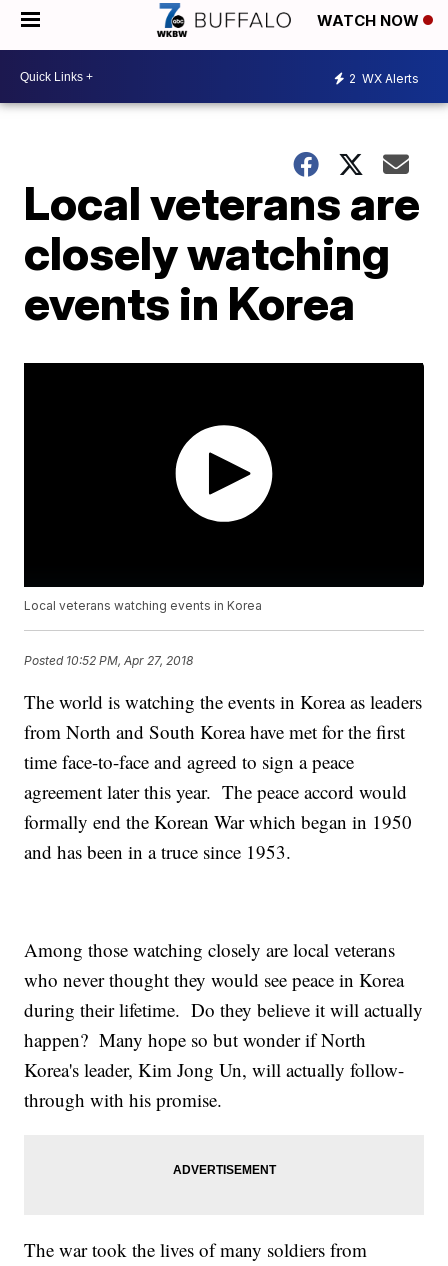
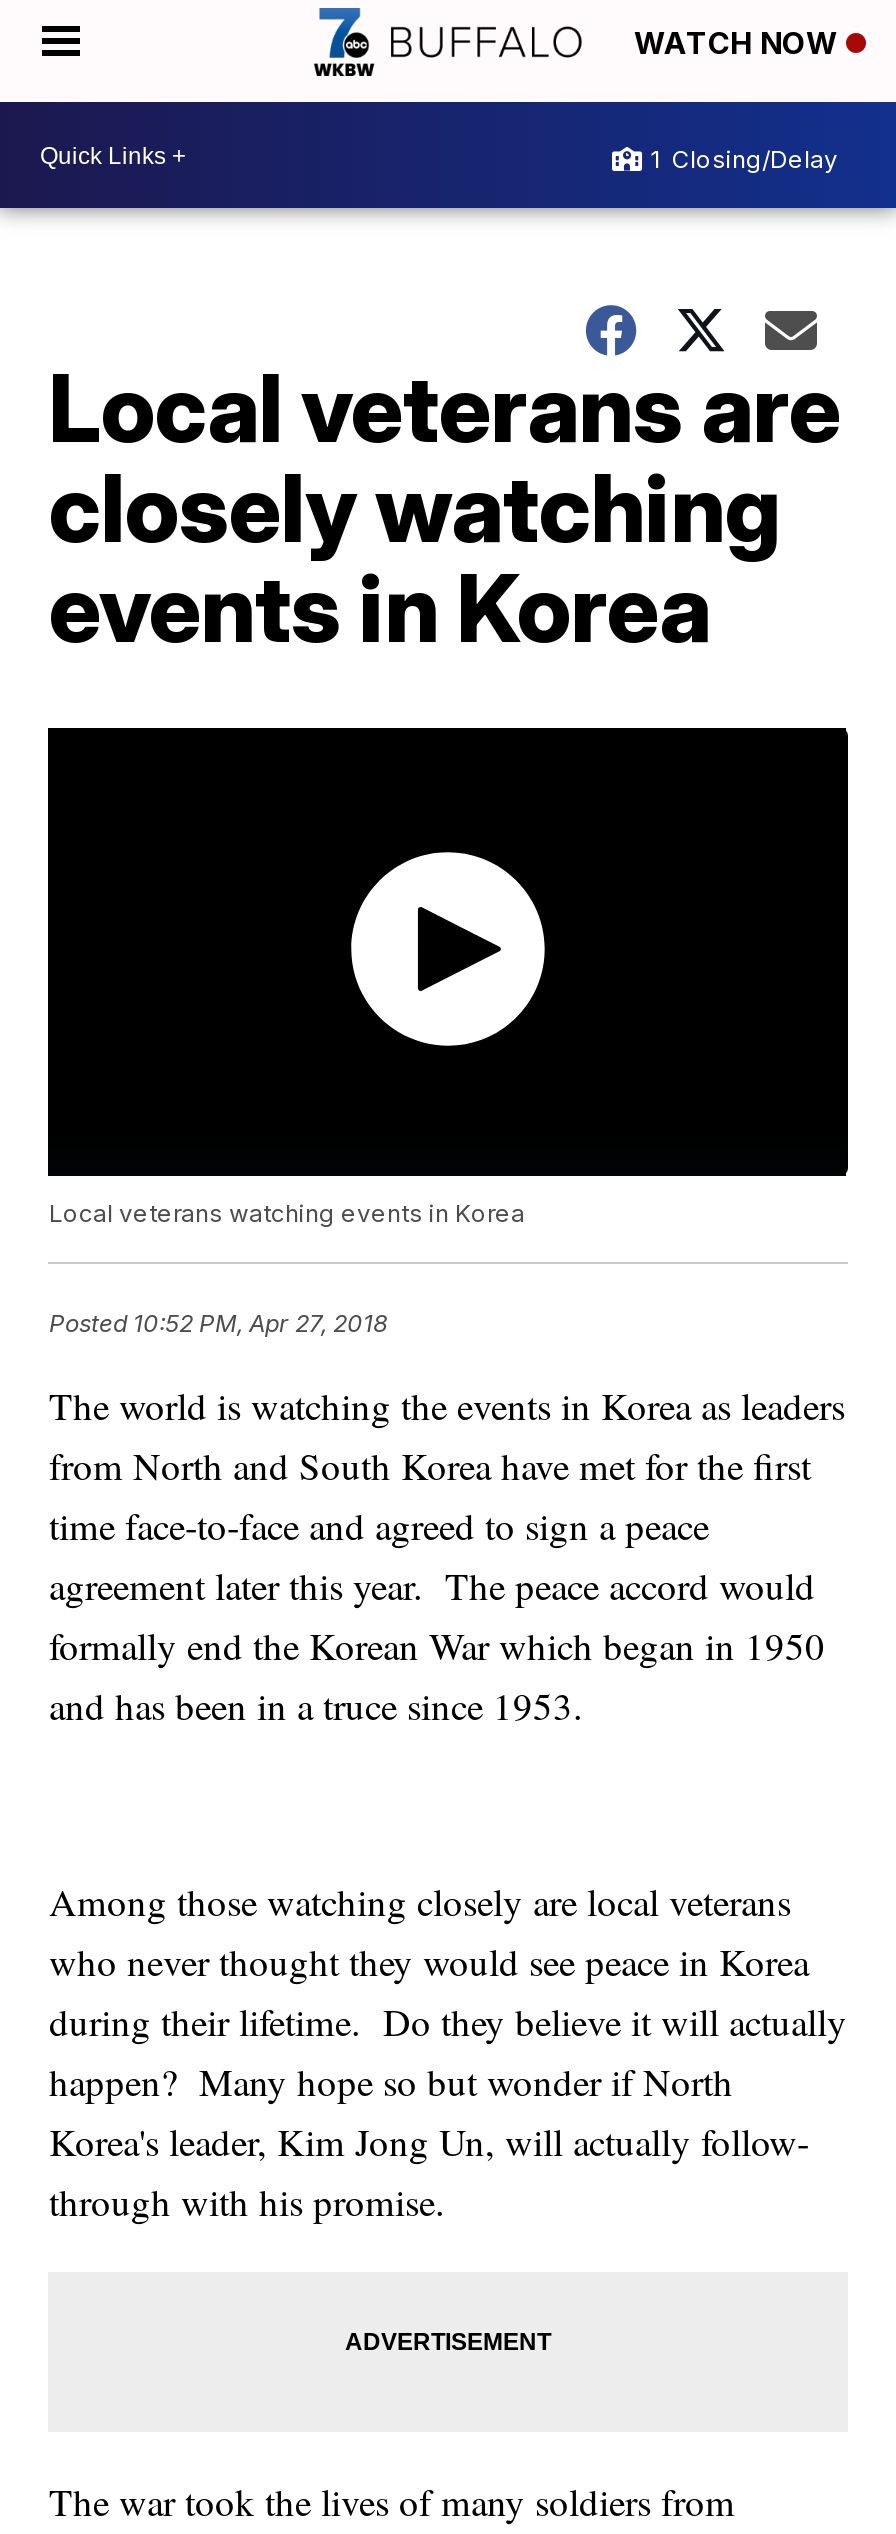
[349,70,419,85] 2 WX Alerts -> [650,143,838,173] 1 Closing/Delay

